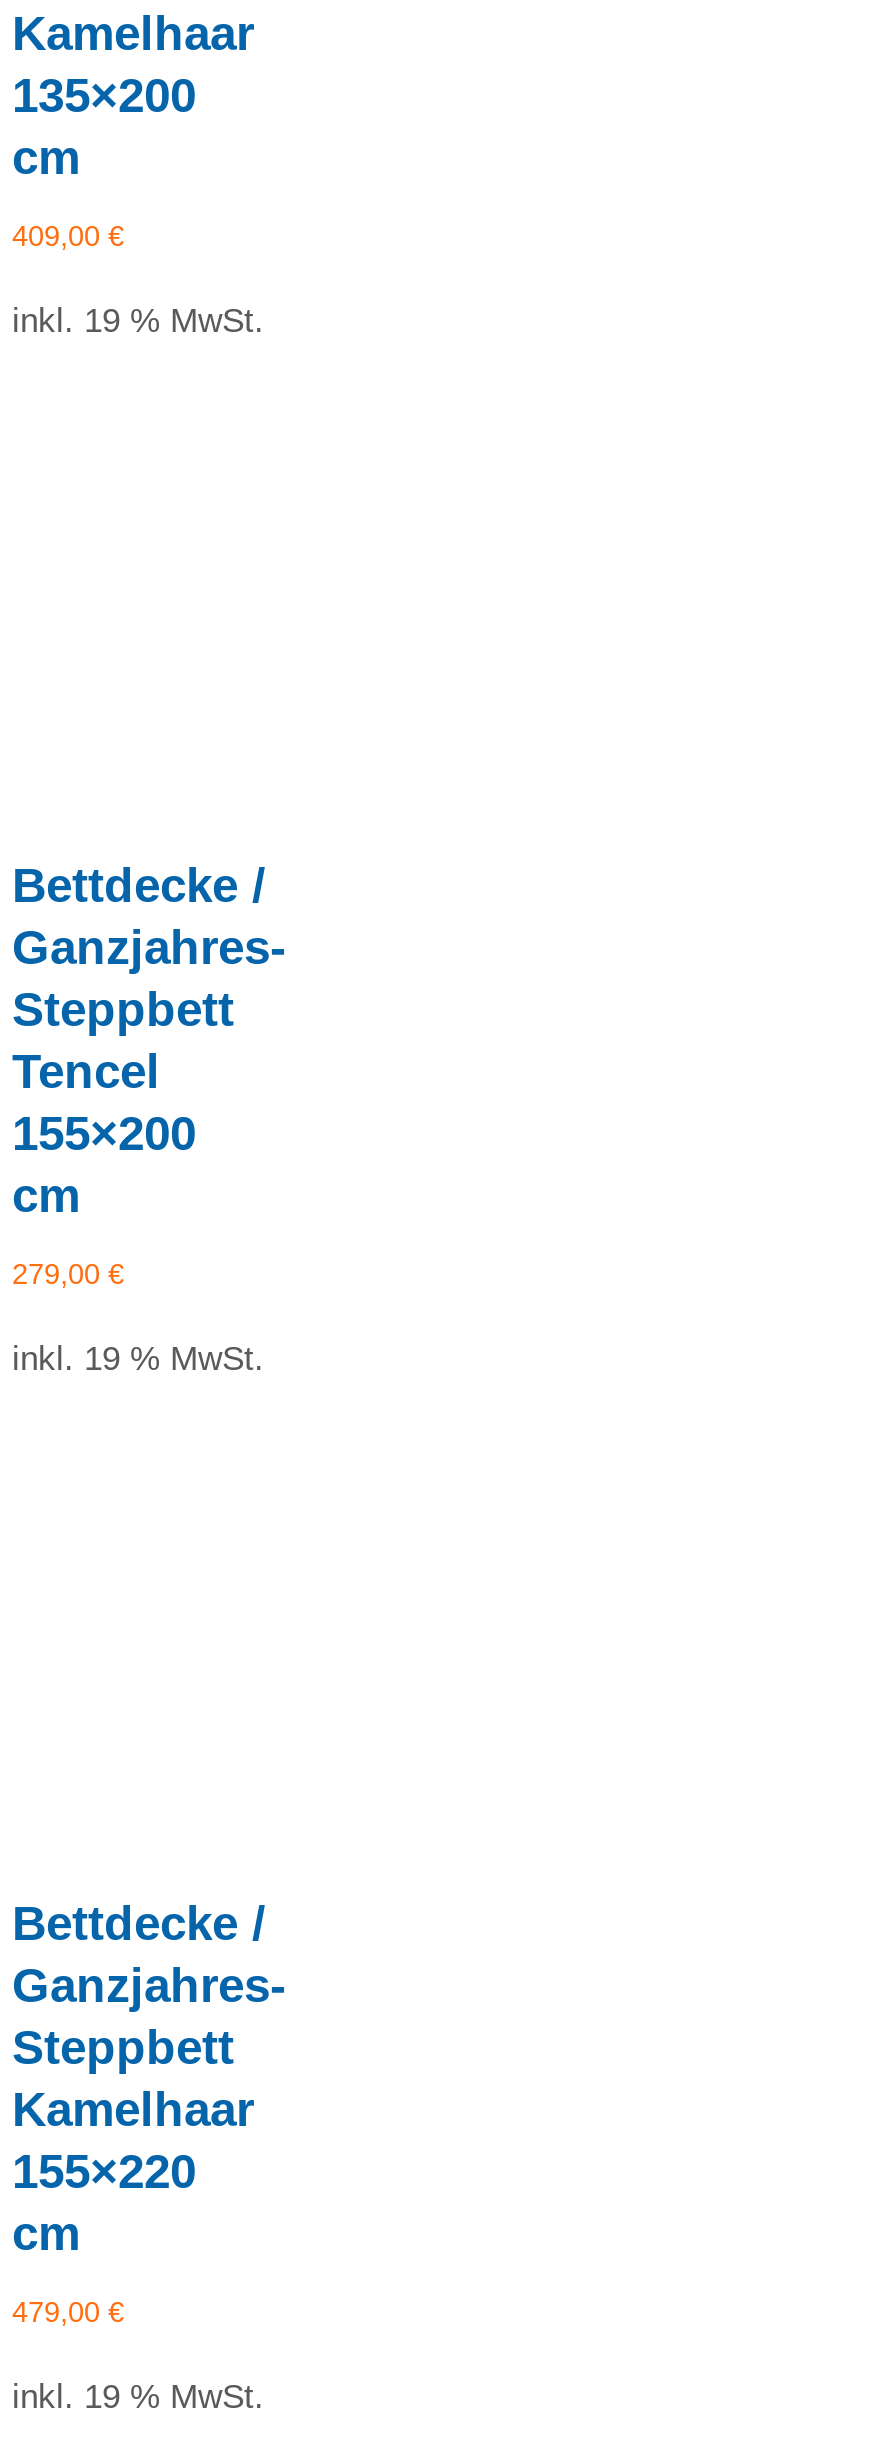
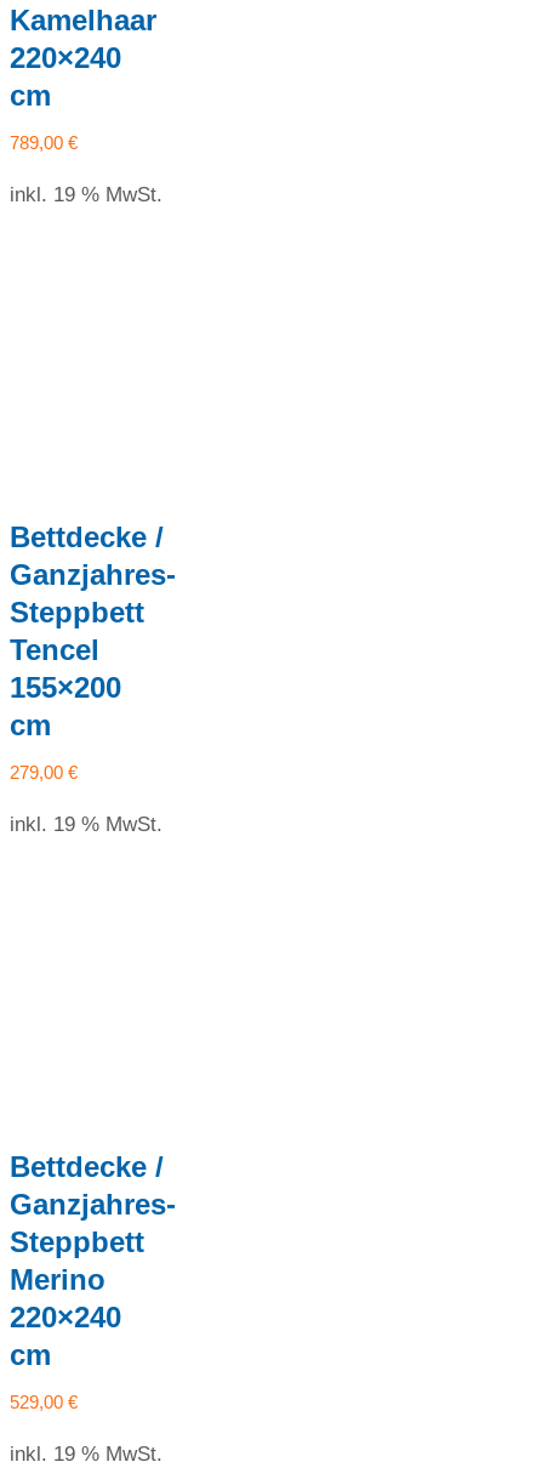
[12,69,196,123] 135×200 -> [10,42,121,74] 220×240
[12,221,124,253] 409,00 € -> [10,134,78,153] 789,00 €
[12,2082,254,2198] Kamelhaar | 155×220 -> [10,1263,121,1333] Merino | 220×240
[12,2296,124,2328] 479,00 € -> [10,1393,78,1412] 529,00 €

